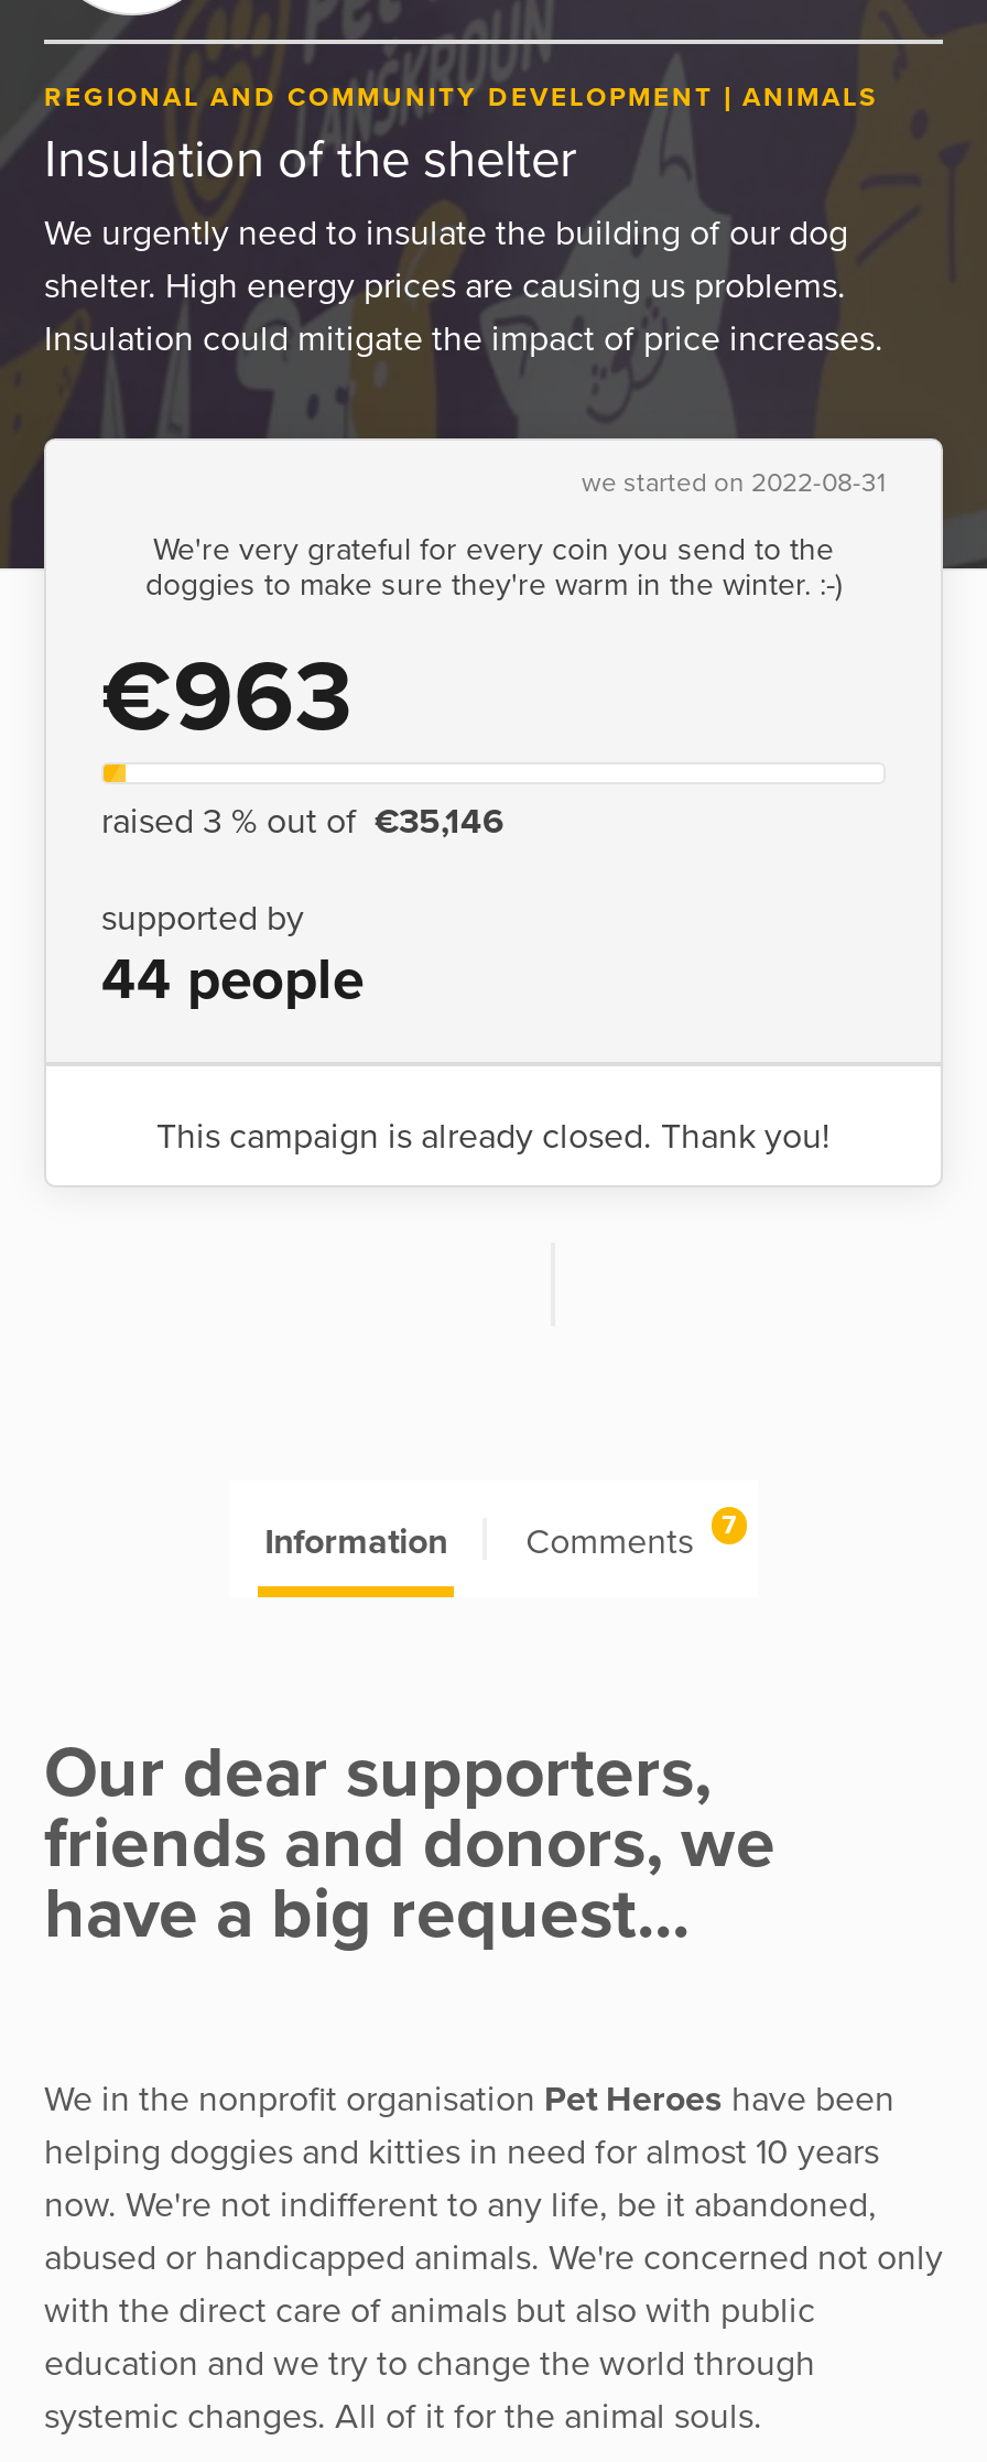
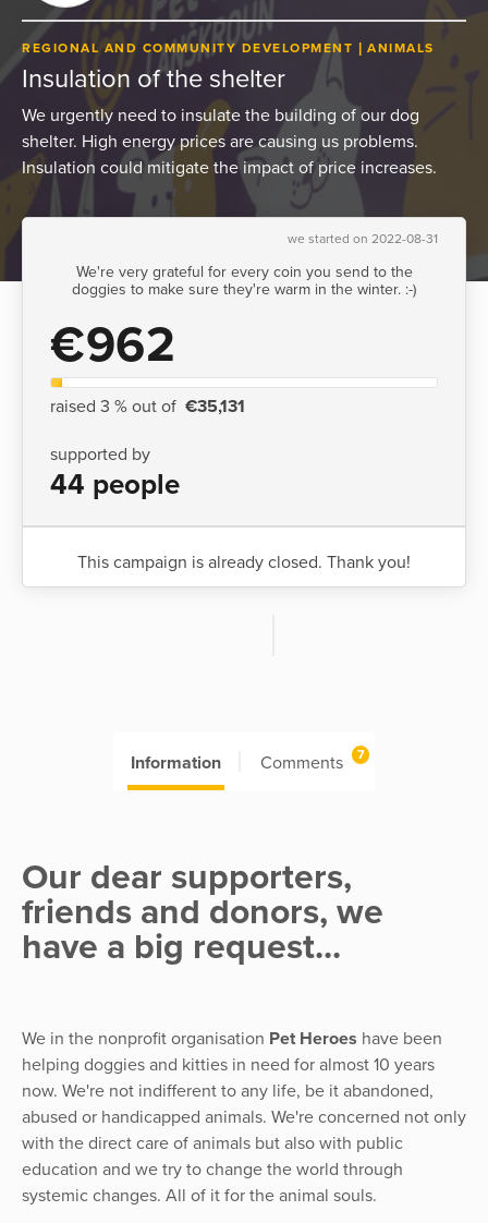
[101,639,353,758] €963 -> [50,316,176,375] €962
[101,799,505,843] raised 3 % out of €35,146 -> [50,395,245,417] raised 3 % out of €35,131

